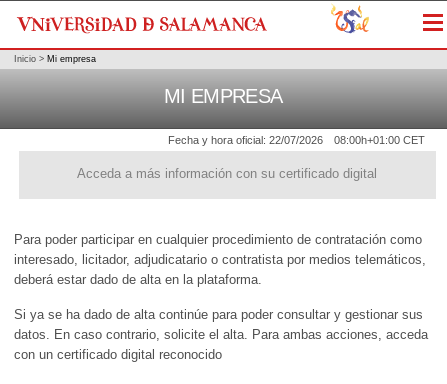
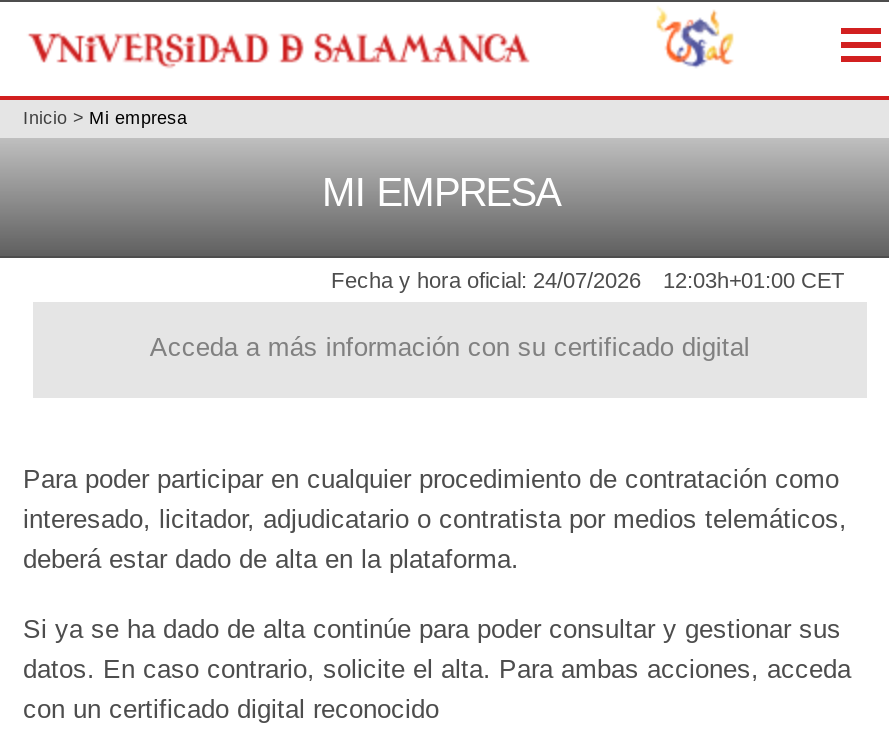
[168,134,323,146] Fecha y hora oficial: 22/07/2026 -> [331,269,641,293] Fecha y hora oficial: 24/07/2026
[334,134,425,146] 08:00h+01:00 CET -> [663,269,845,293] 12:03h+01:00 CET

